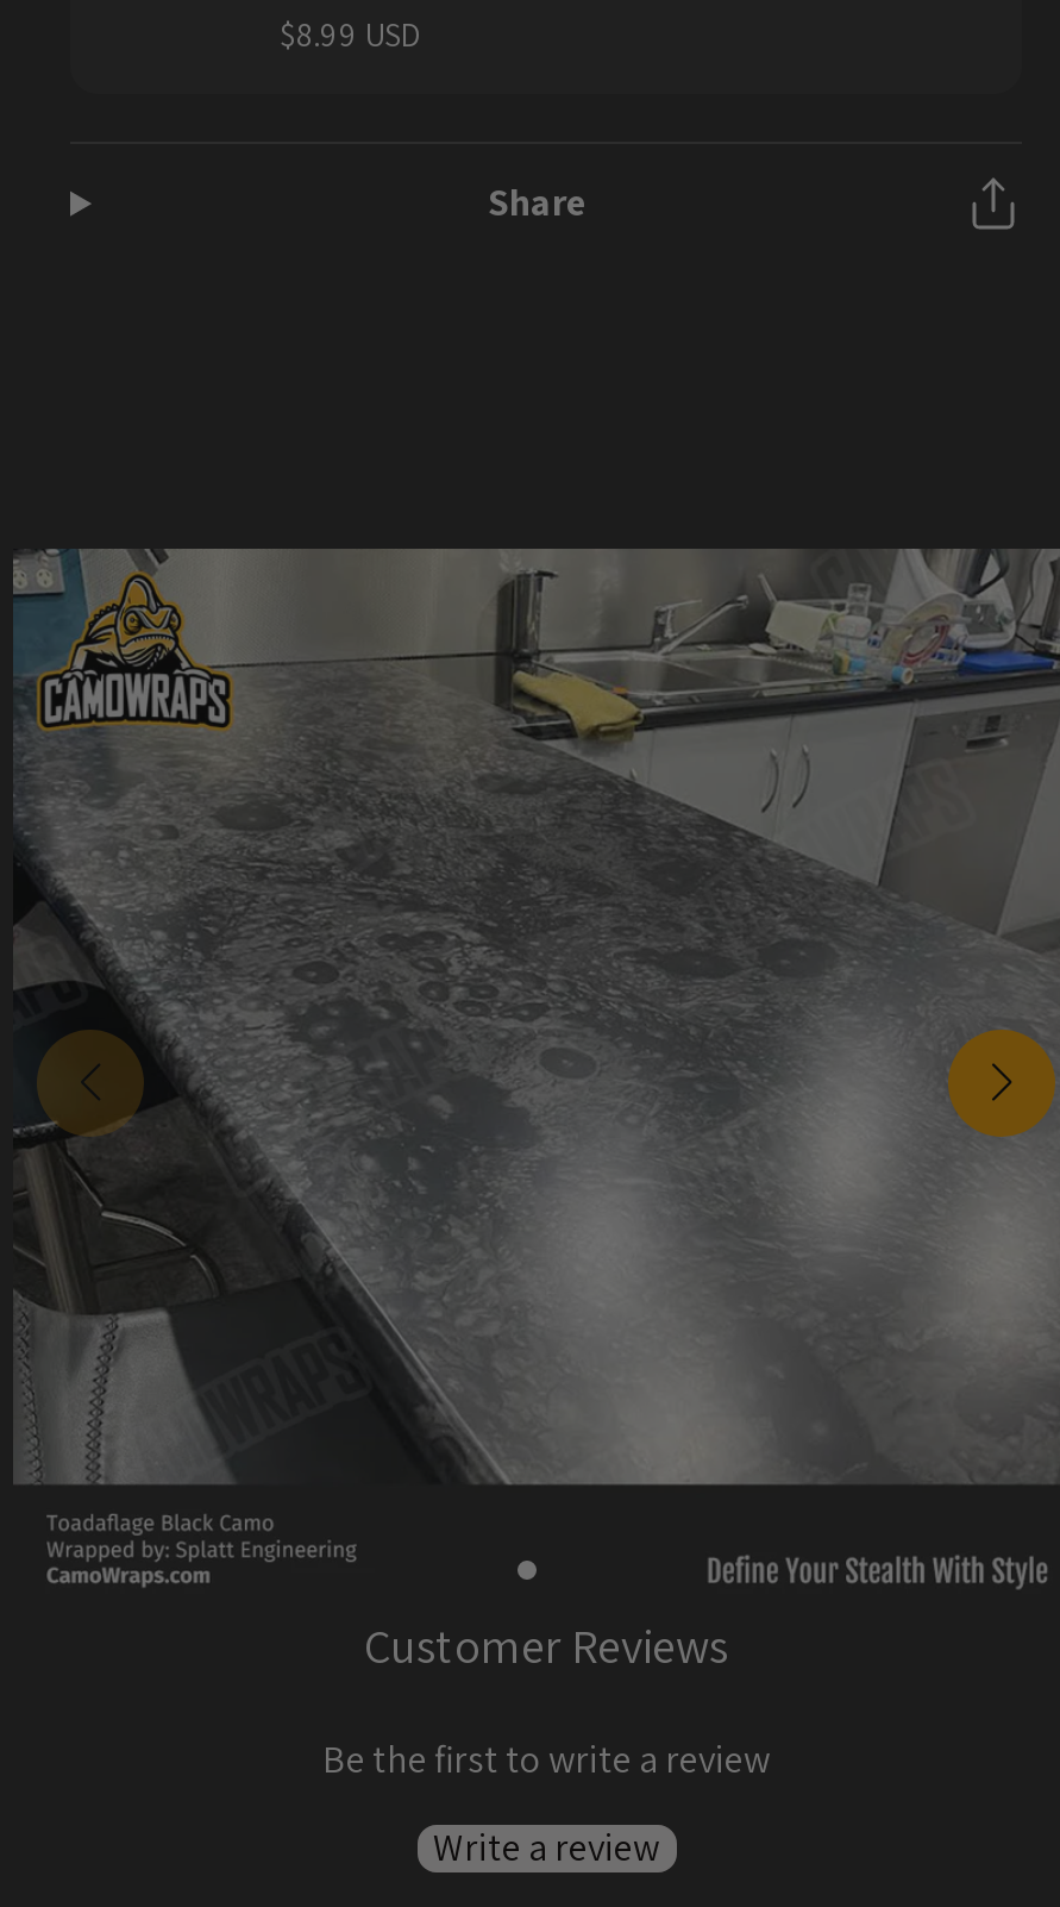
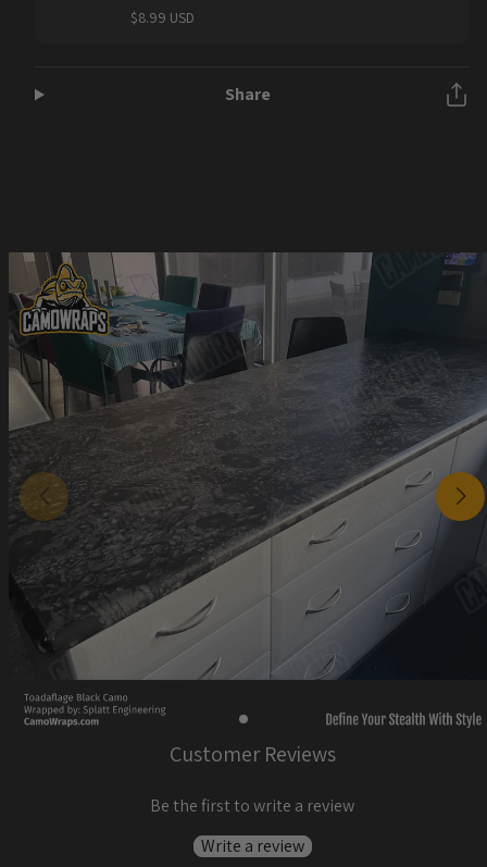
[11,546,1053,1487] [image] -> [8,251,484,681] [image]

